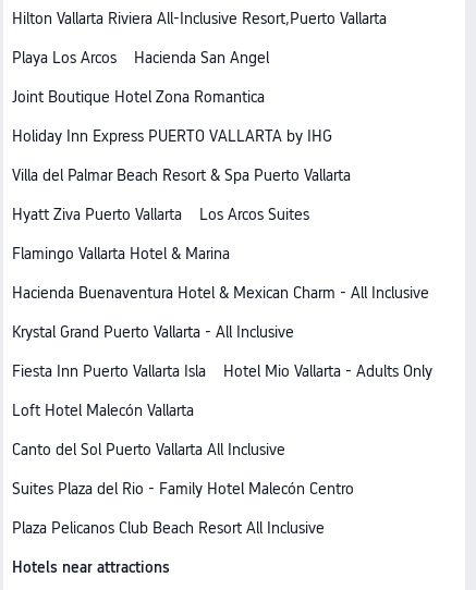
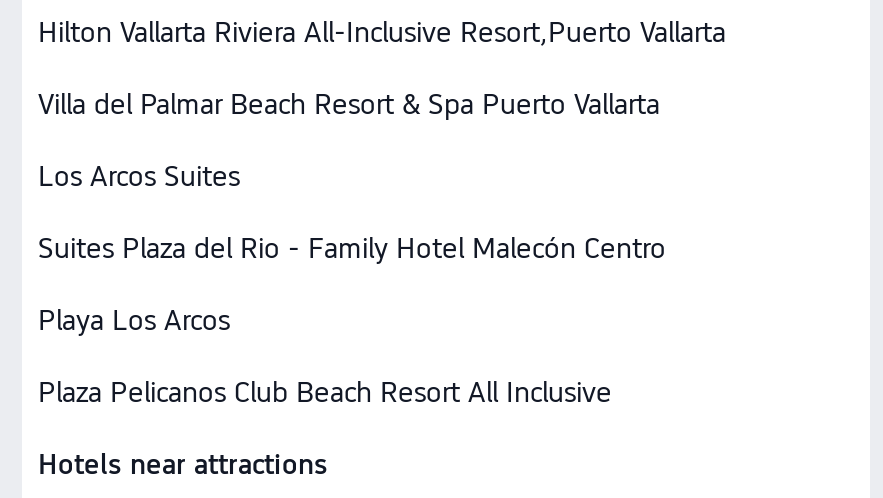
[12,49,432,458] Hacienda San Angel | Joint Boutique Hotel Zona Romantica | Holiday Inn Express PUERTO VALLARTA by IHG | Hyatt Ziva Puerto Vallarta | Flamingo Vallarta Hotel & Marina | Hacienda Buenaventura Hotel & Mexican Charm - All Inclusive | Krystal Grand Puerto Vallarta - All Inclusive | Fiesta Inn Puerto Vallarta Isla | Hotel Mio Vallarta - Adults Only | Loft Hotel Malecón Vallarta | Canto del Sol Puerto Vallarta All Inclusive -> none
moved [12,49,117,66] -> [38,304,230,336]: Playa Los Arcos
moved [12,167,351,184] -> [38,88,660,120]: Villa del Palmar Beach Resort & Spa Puerto Vallarta
moved [199,206,309,223] -> [38,160,240,192]: Los Arcos Suites
moved [12,480,354,497] -> [38,232,666,264]: Suites Plaza del Rio - Family Hotel Malecón Centro

